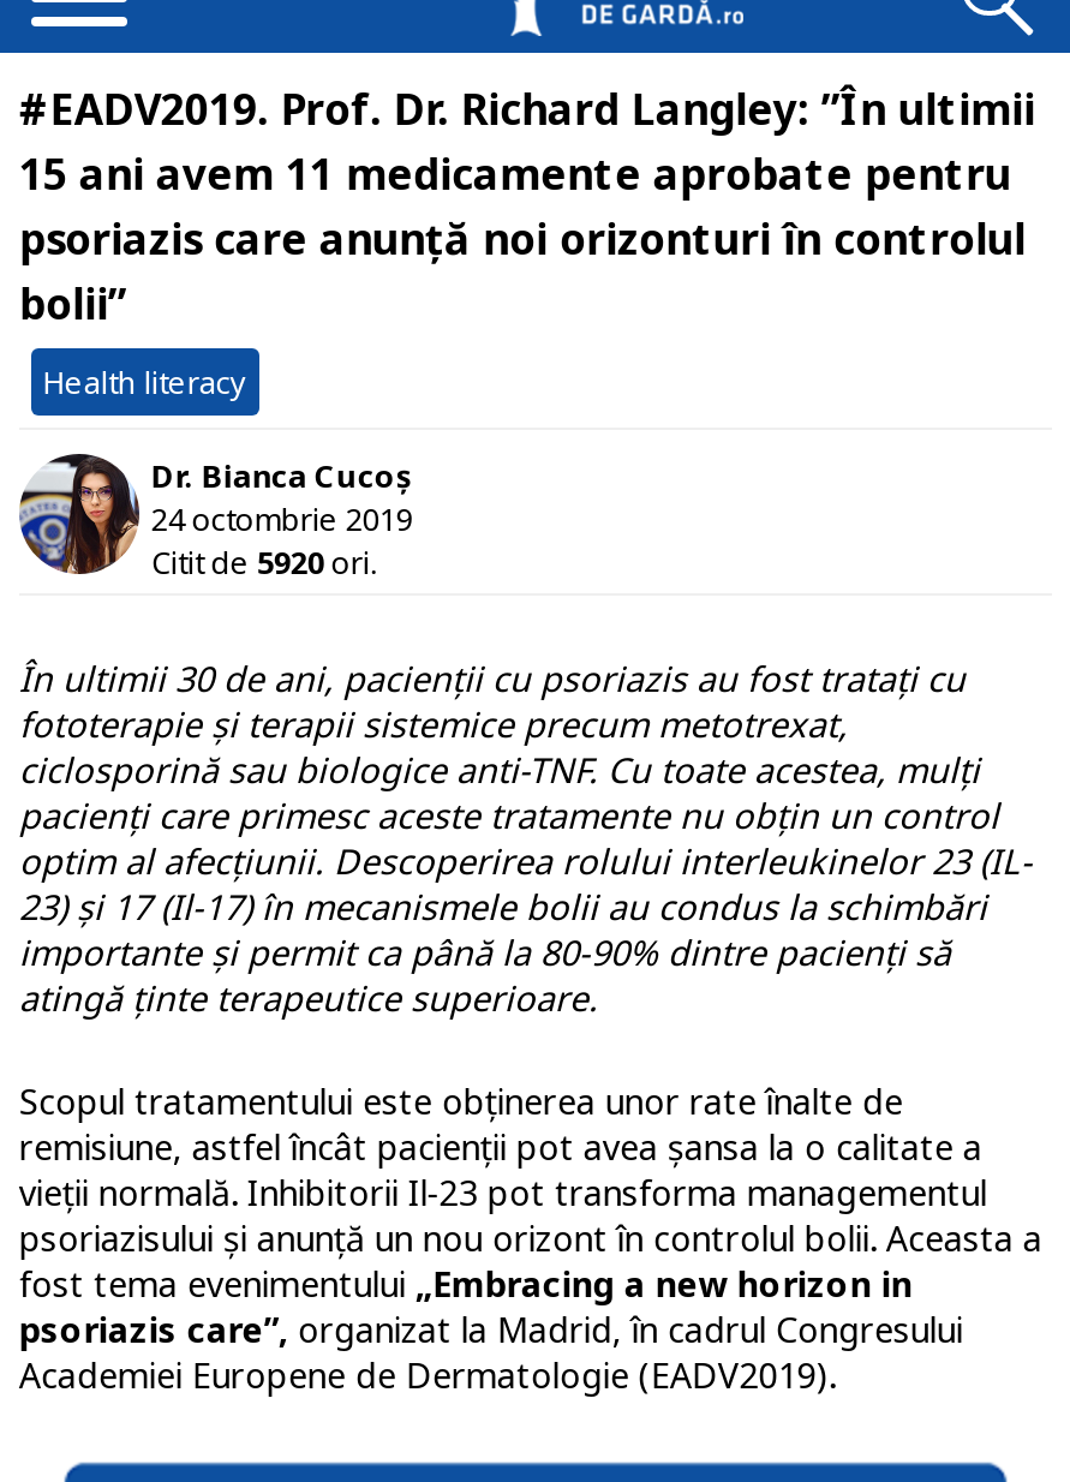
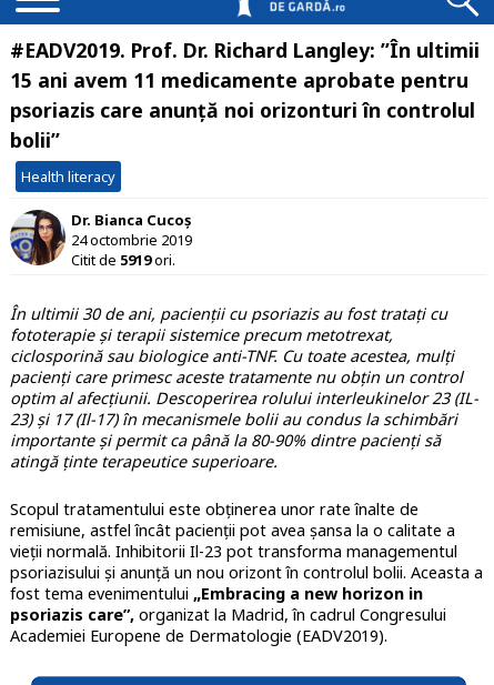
[151,539,377,583] Citit de 5920 ori. -> [71,249,175,269] Citit de 5919 ori.

